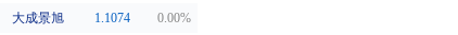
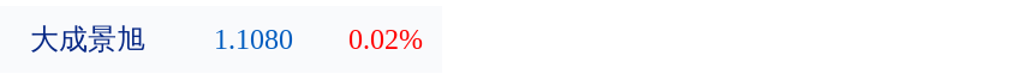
[94,11,130,25] 1.1074 -> [214,23,293,56] 1.1080
[157,11,191,25] 0.00% -> [348,23,423,56] 0.02%

